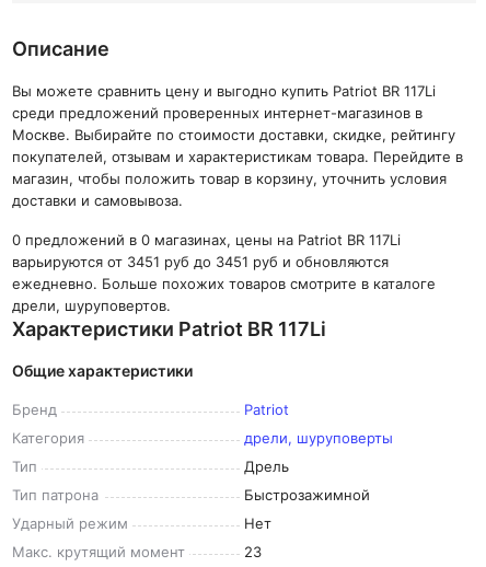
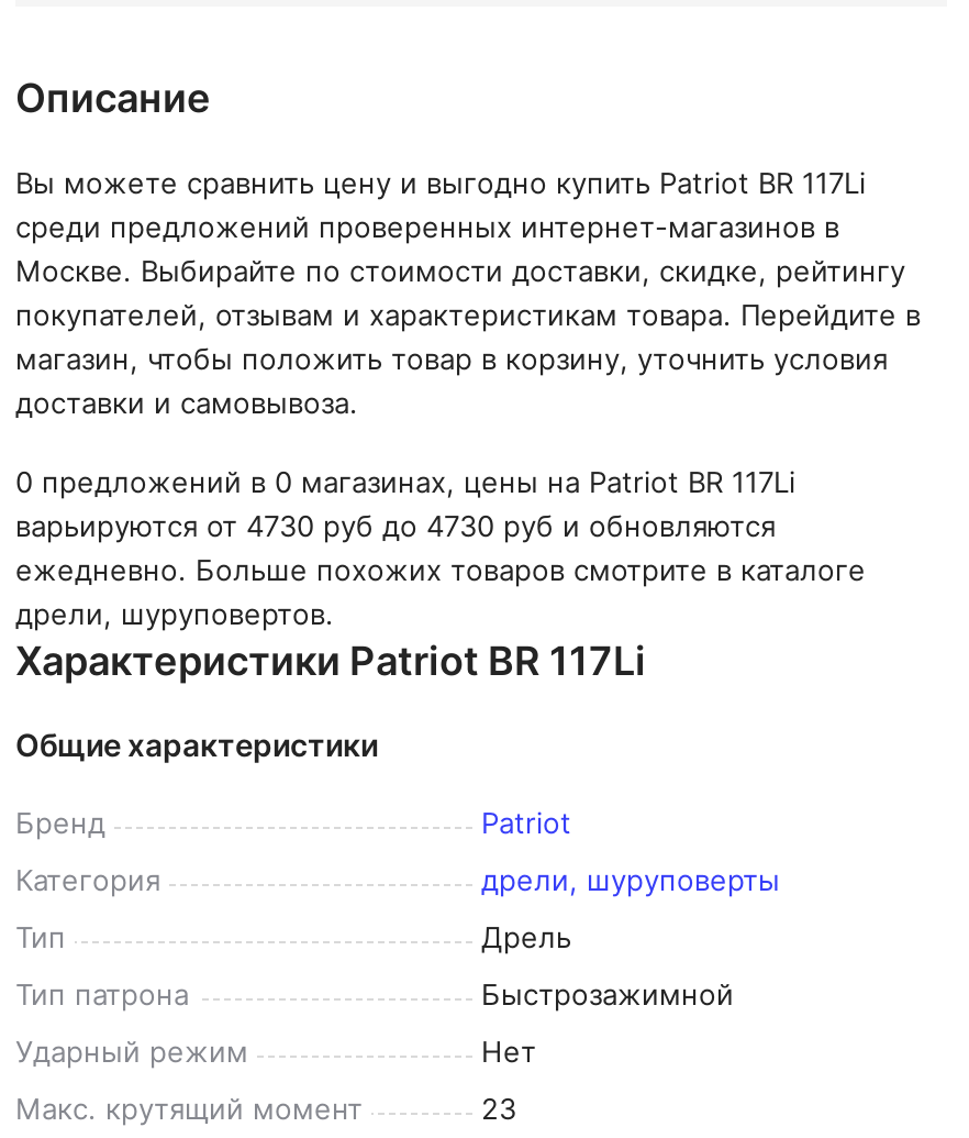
[12,253,389,270] варьируются от 3451 руб до 3451 руб и обновляются -> [15,508,776,543] варьируются от 4730 руб до 4730 руб и обновляются

